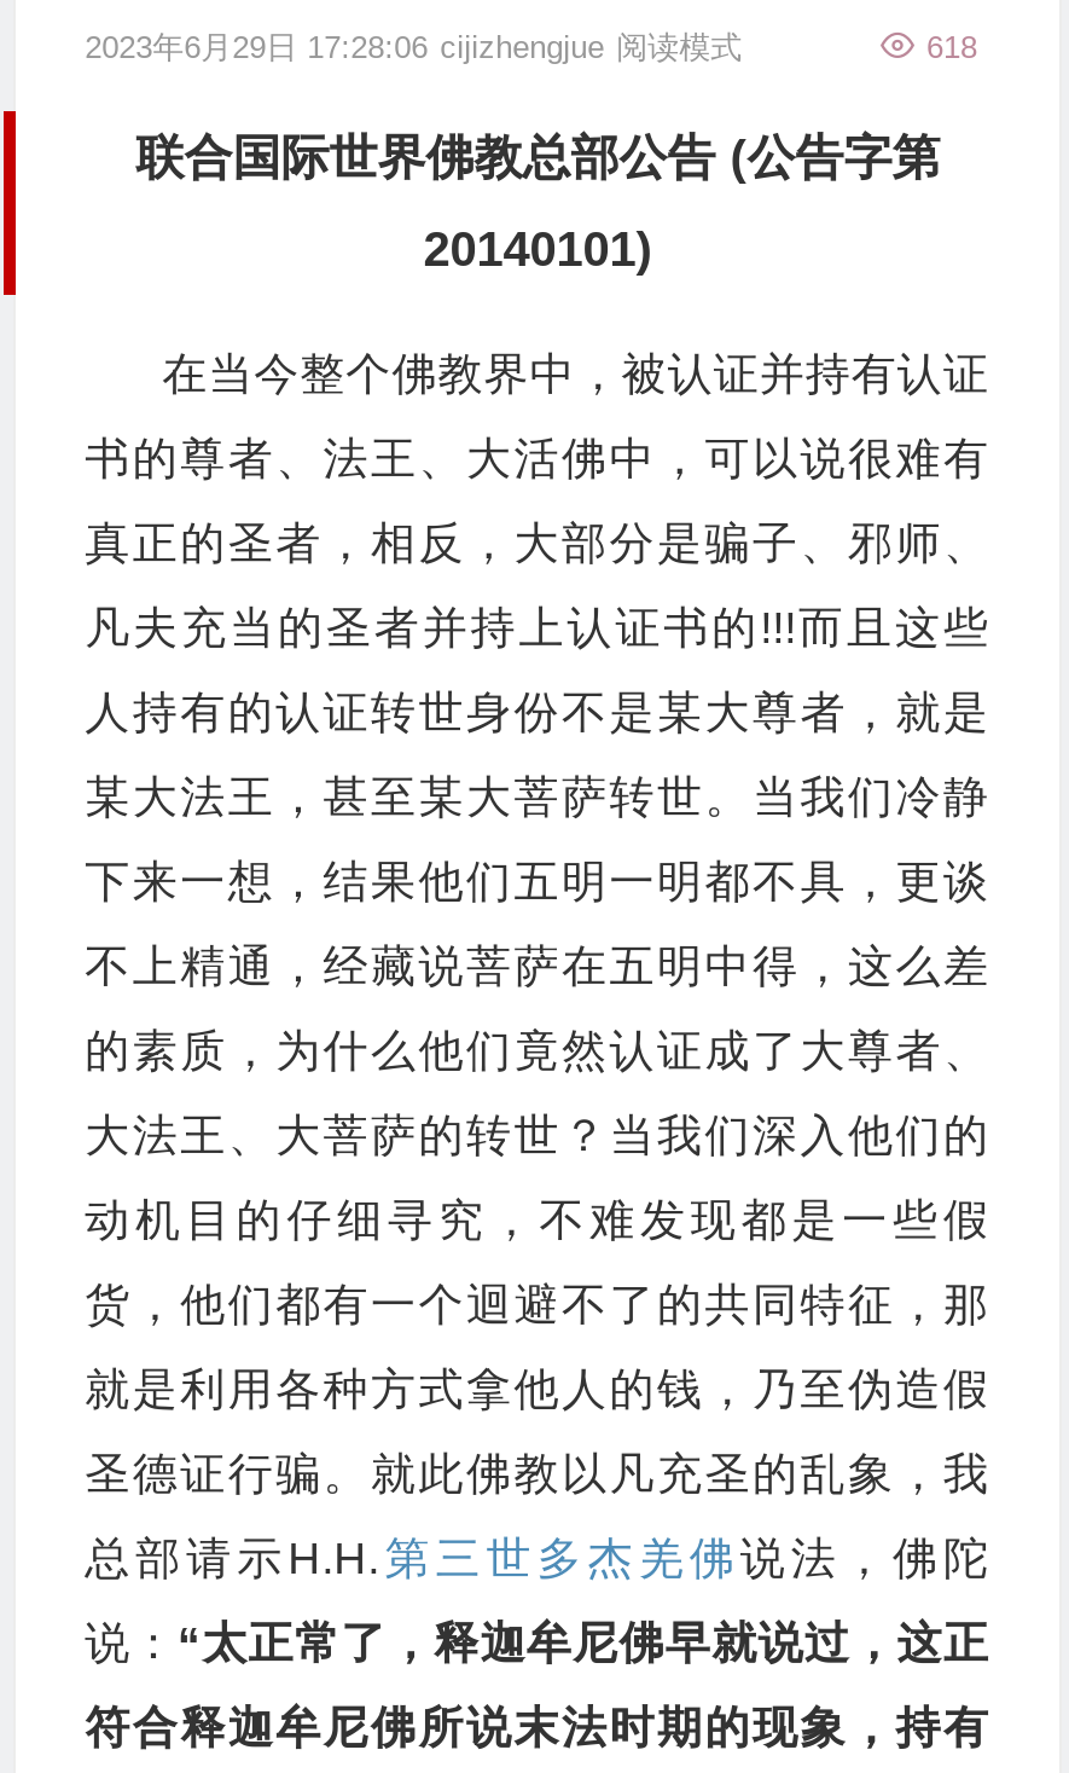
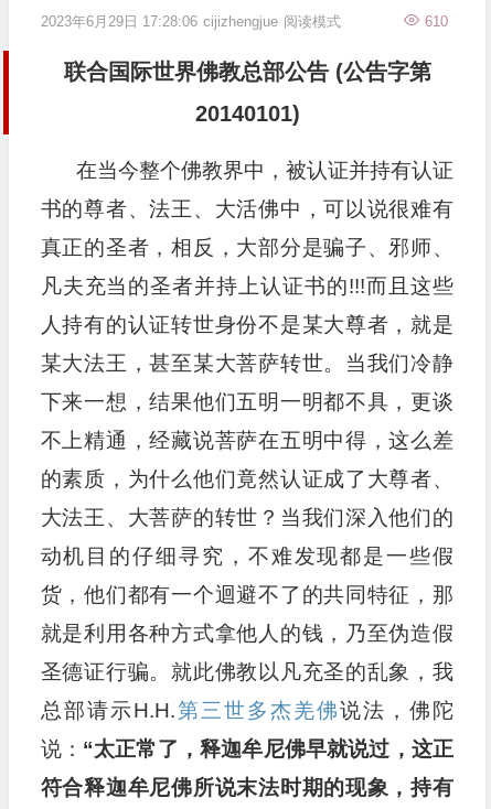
[926,29,977,65] 618 -> [425,13,448,30] 610

